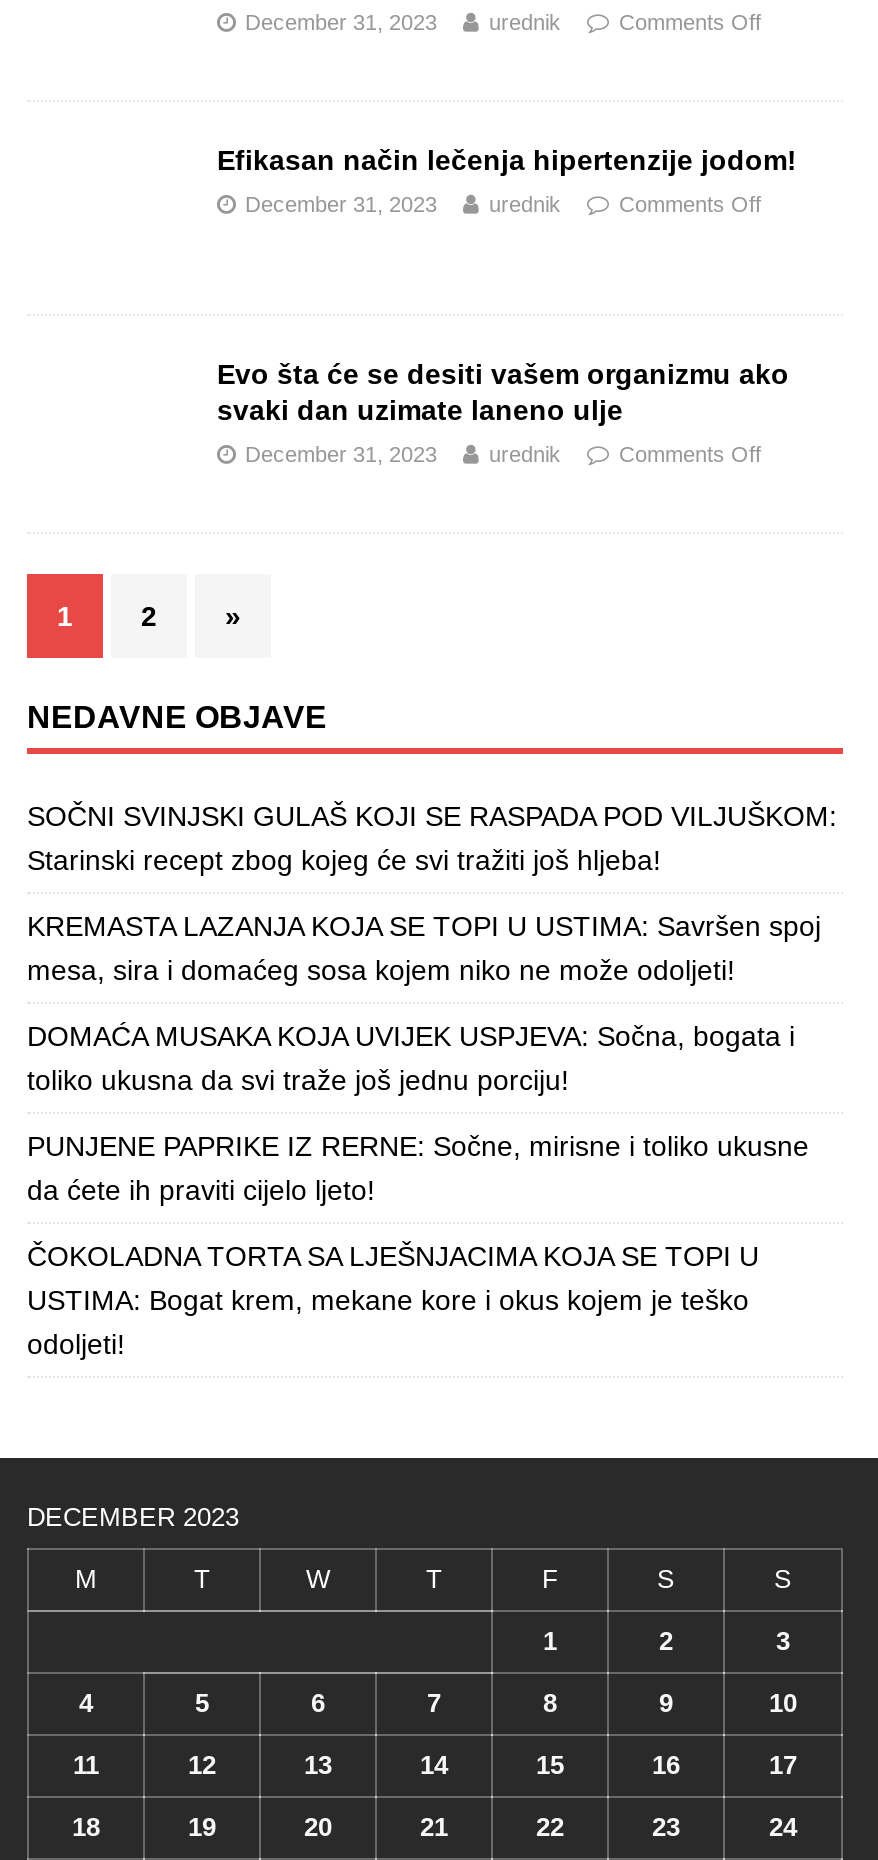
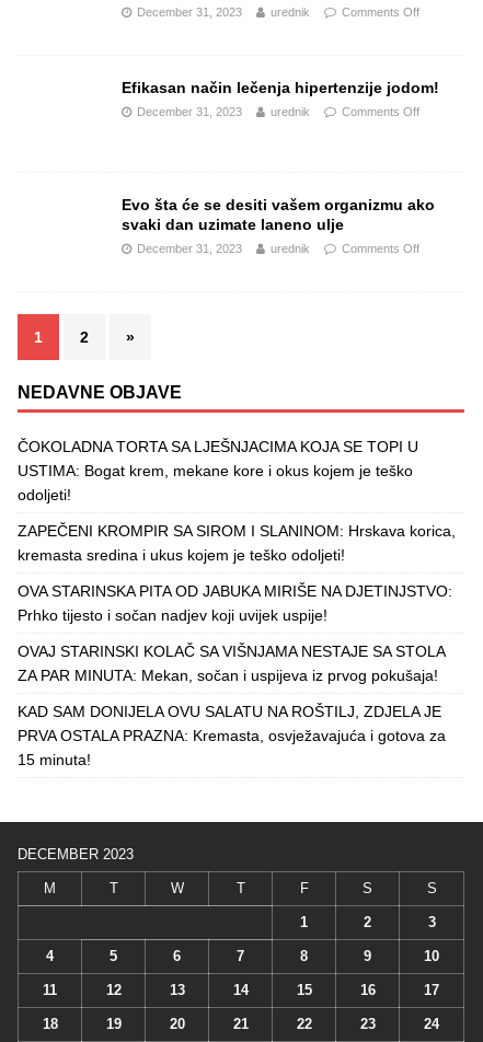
[27,799,837,1205] SOČNI SVINJSKI GULAŠ KOJI SE RASPADA POD VILJUŠKOM: | Starinski recept zbog kojeg će svi tražiti još hljeba! | KREMASTA LAZANJA KOJA SE TOPI U USTIMA: Savršen spoj | mesa, sira i domaćeg sosa kojem niko ne može odoljeti! | DOMAĆA MUSAKA KOJA UVIJEK USPJEVA: Sočna, bogata i | toliko ukusna da svi traže još jednu porciju! | PUNJENE PAPRIKE IZ RERNE: Sočne, mirisne i toliko ukusne | da ćete ih praviti cijelo ljeto! -> none
moved [27,1239,759,1359] -> [18,437,418,503]: ČOKOLADNA TORTA SA LJEŠNJACIMA KOJA SE TOPI U | USTIMA: Bogat krem, mekane kore i okus kojem je teško | odoljeti!
none -> [18,522,456,768] ZAPEČENI KROMPIR SA SIROM I SLANINOM: Hrskava korica, | kremasta sredina i ukus kojem je teško odoljeti! | OVA STARINSKA PITA OD JABUKA MIRIŠE NA DJETINJSTVO: | Prhko tijesto i sočan nadjev koji uvijek uspije! | OVAJ STARINSKI KOLAČ SA VIŠNJAMA NESTAJE SA STOLA | ZA PAR MINUTA: Mekan, sočan i uspijeva iz prvog pokušaja! | KAD SAM DONIJELA OVU SALATU NA ROŠTILJ, ZDJELA JE | PRVA OSTALA PRAZNA: Kremasta, osvježavajuća i gotova za | 15 minuta!

